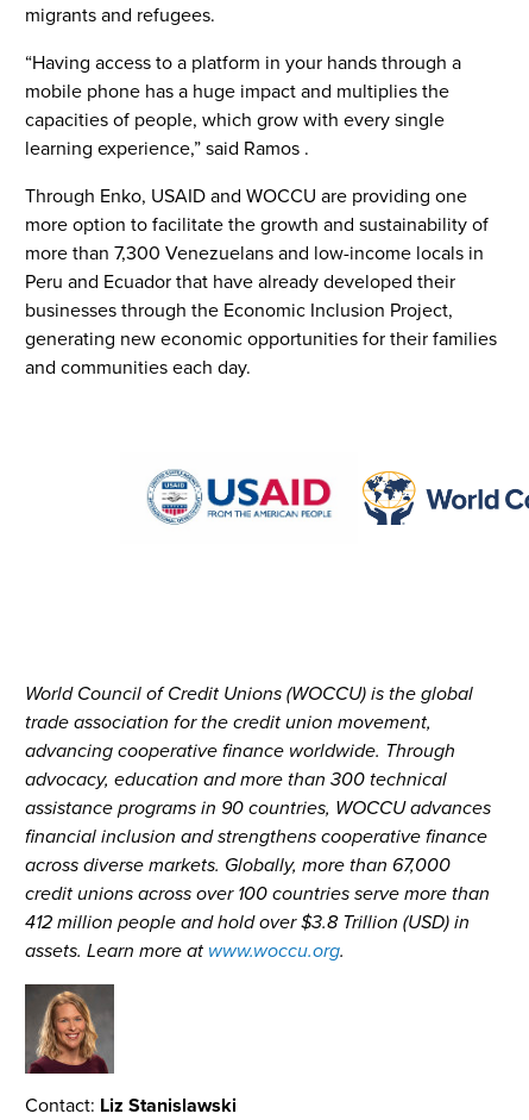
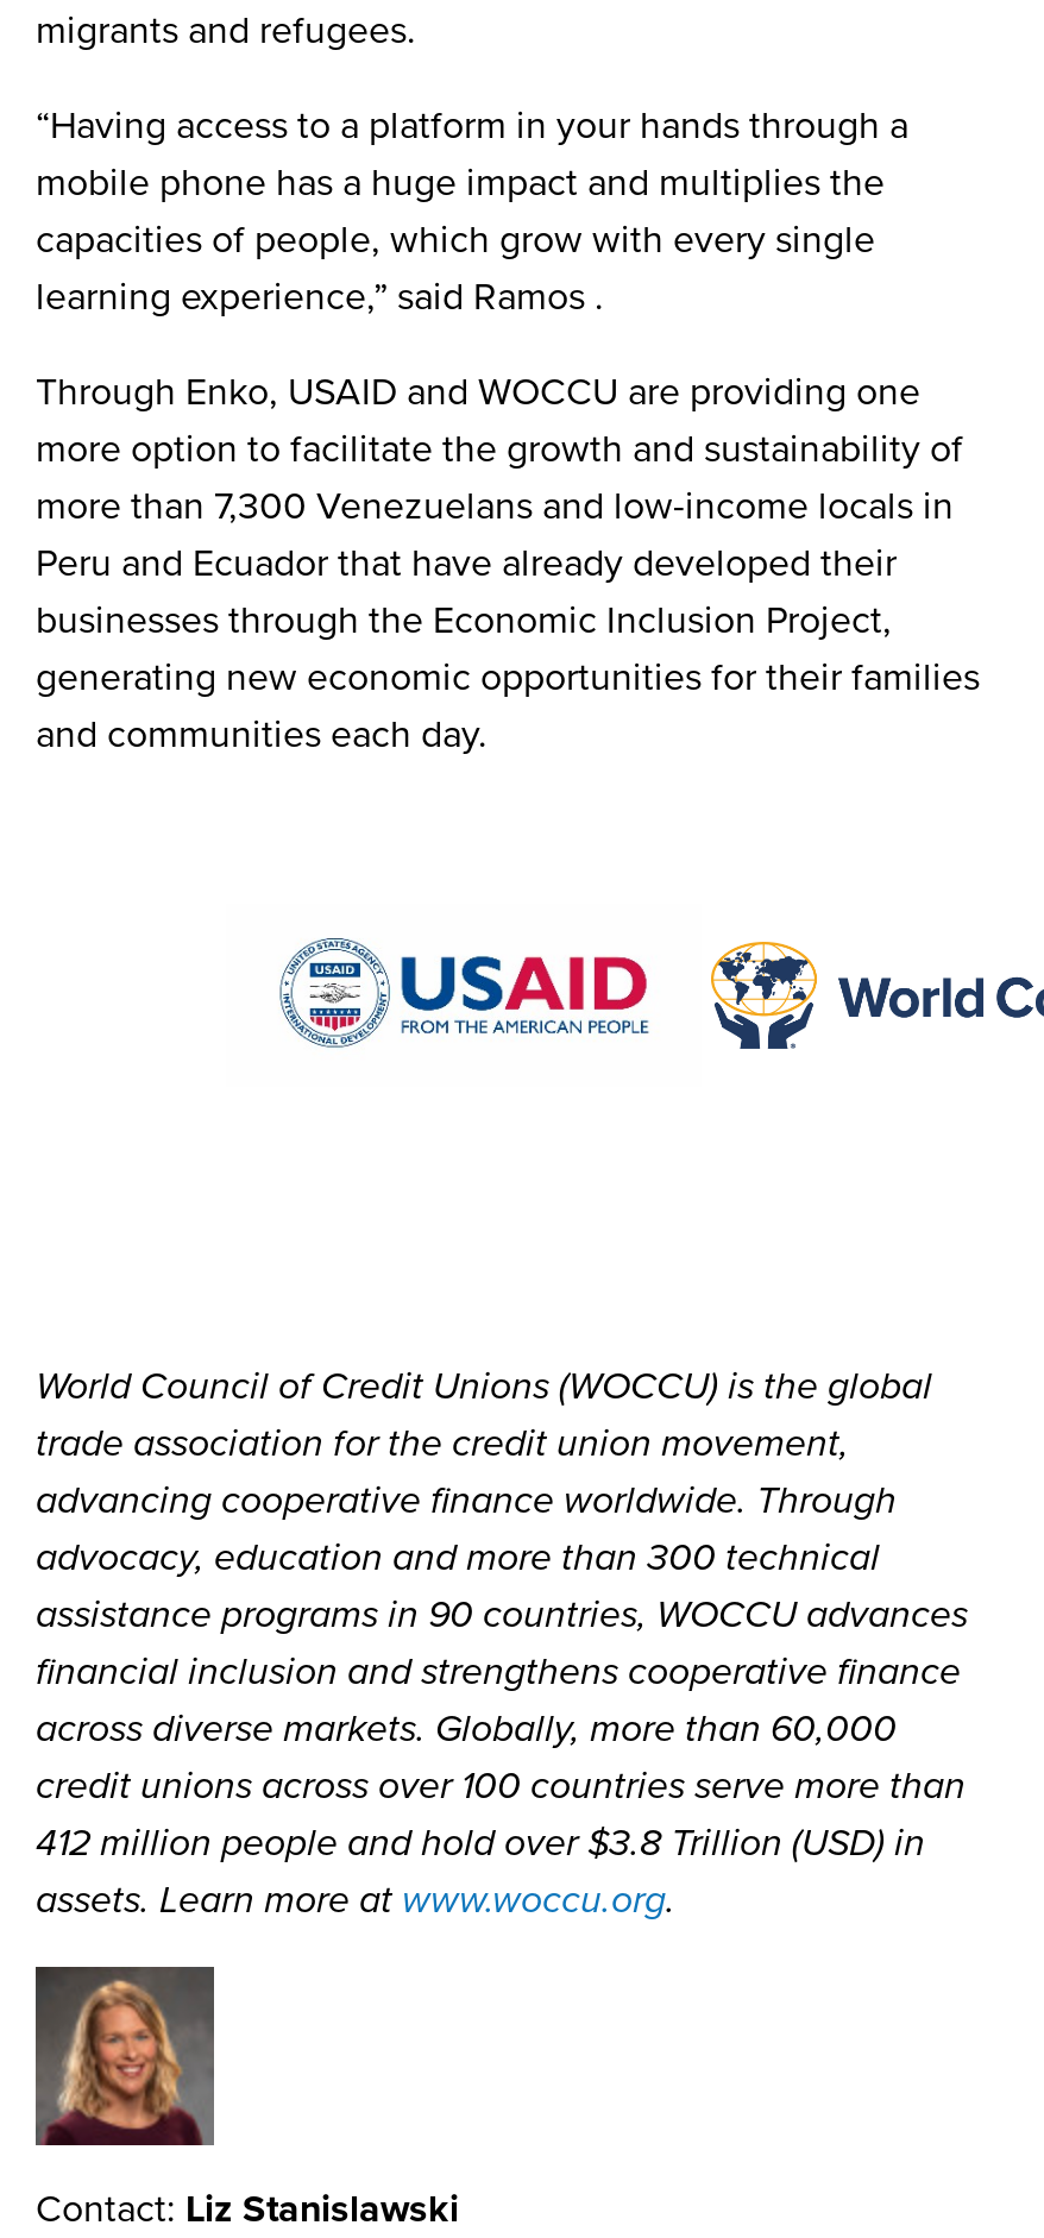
[25,853,451,877] across diverse markets. Globally, more than 67,000 -> [36,1705,897,1753] across diverse markets. Globally, more than 60,000

